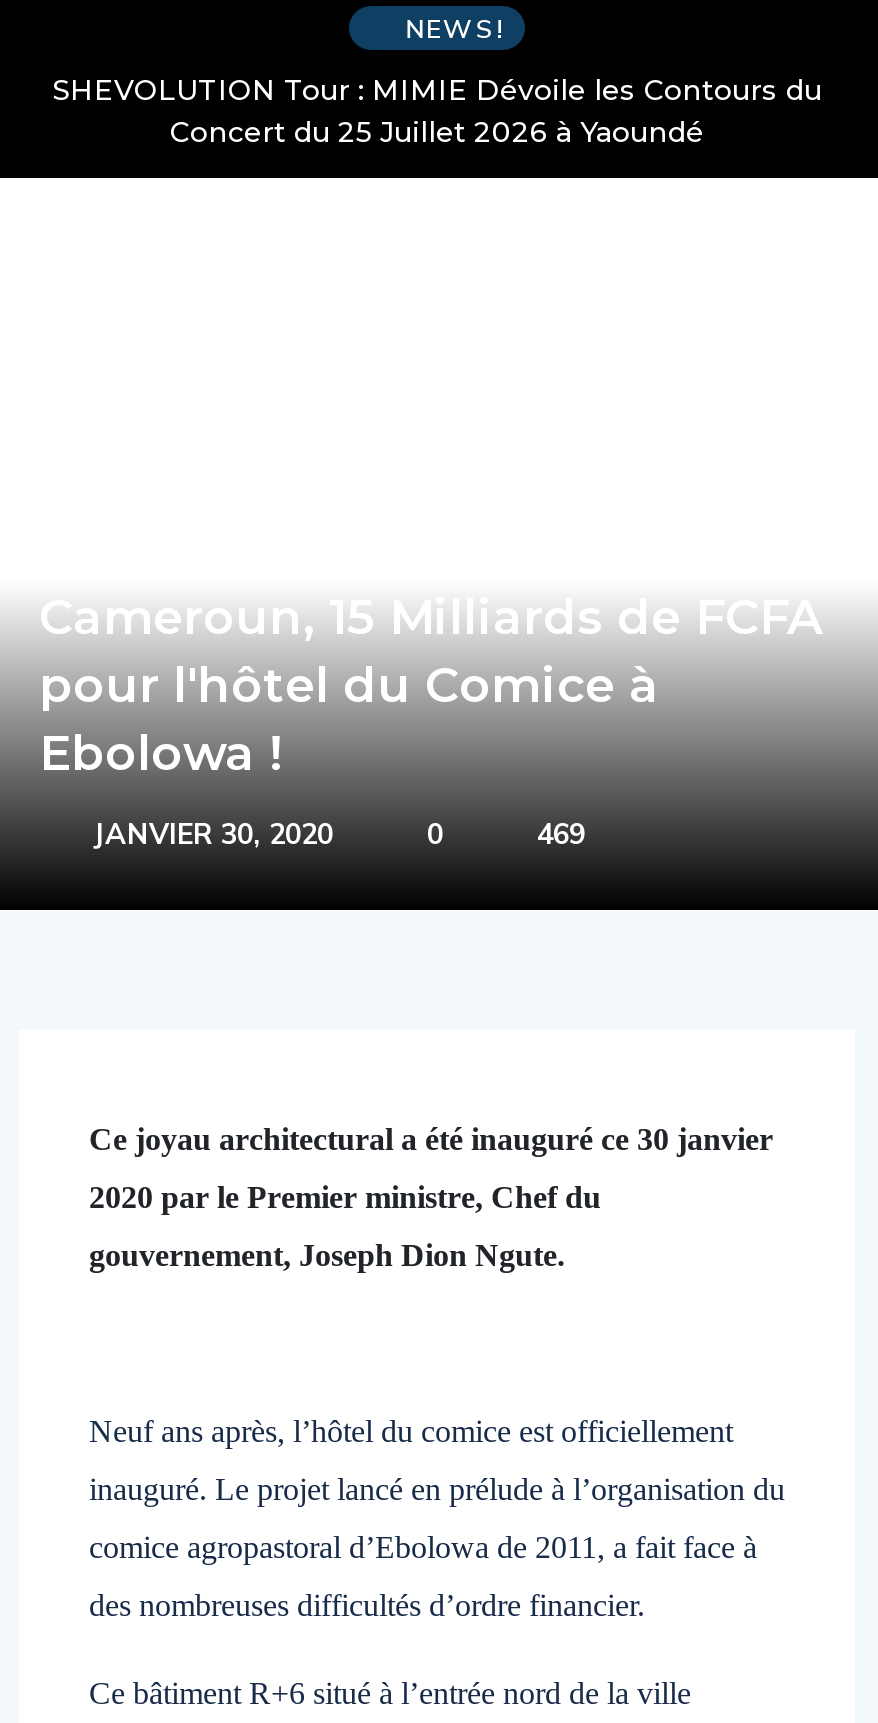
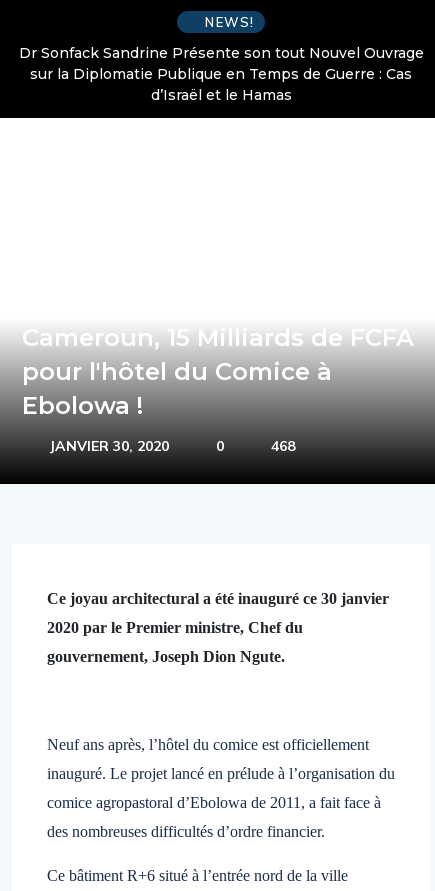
[52,72,822,150] SHEVOLUTION Tour : MIMIE Dévoile les Contours du | Concert du 25 Juillet 2026 à Yaoundé -> [18,44,423,104] Dr Sonfack Sandrine Présente son tout Nouvel Ouvrage | sur la Diplomatie Publique en Temps de Guerre : Cas | d’Israël et le Hamas
[537,816,585,852] 469 -> [271,437,295,455] 468

